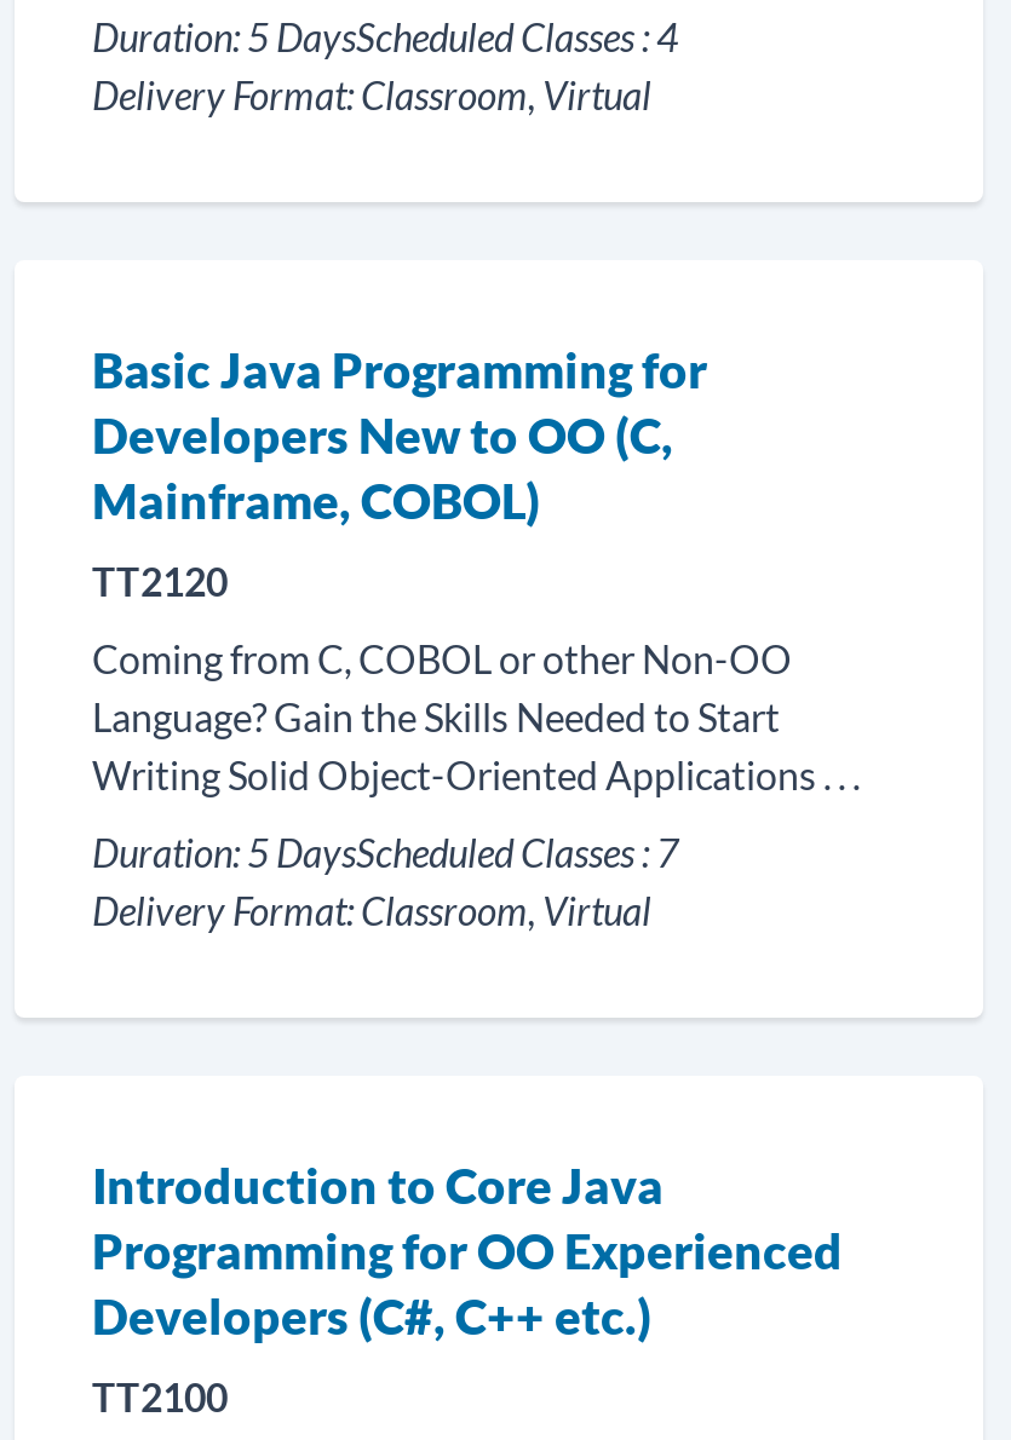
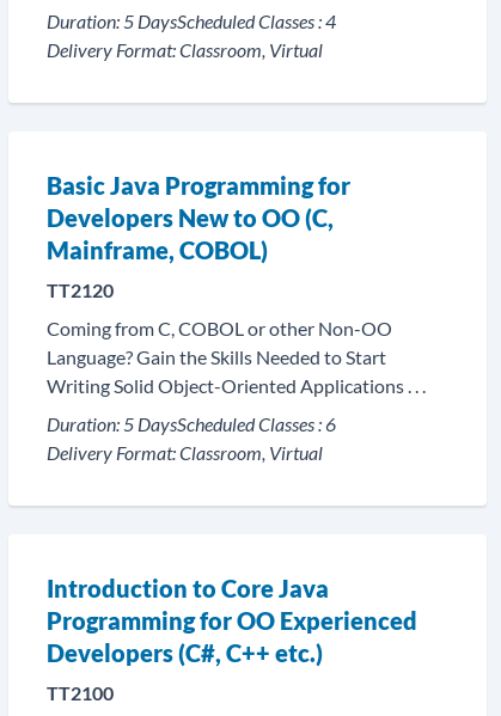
[92,829,678,875] Duration: 5 DaysScheduled Classes : 7 -> [47,412,336,435] Duration: 5 DaysScheduled Classes : 6

